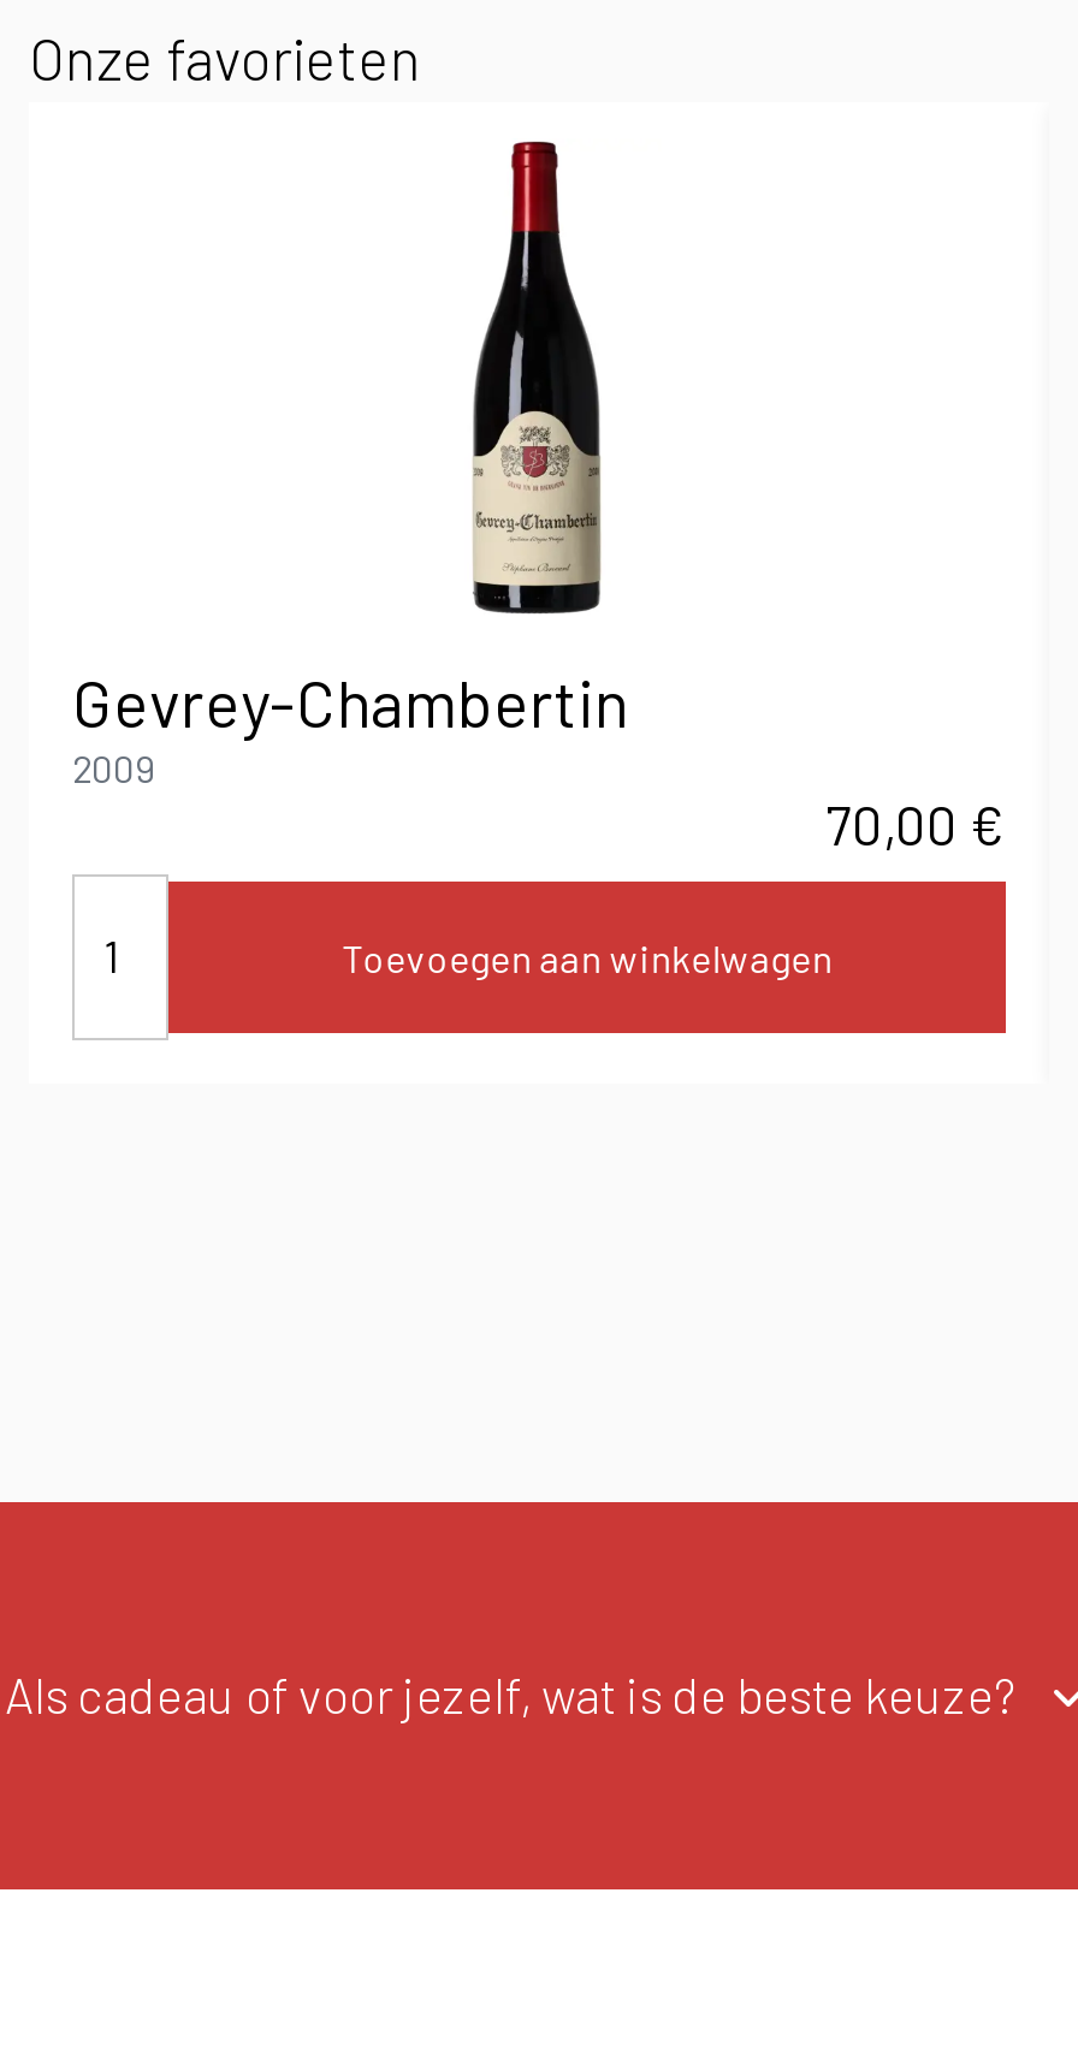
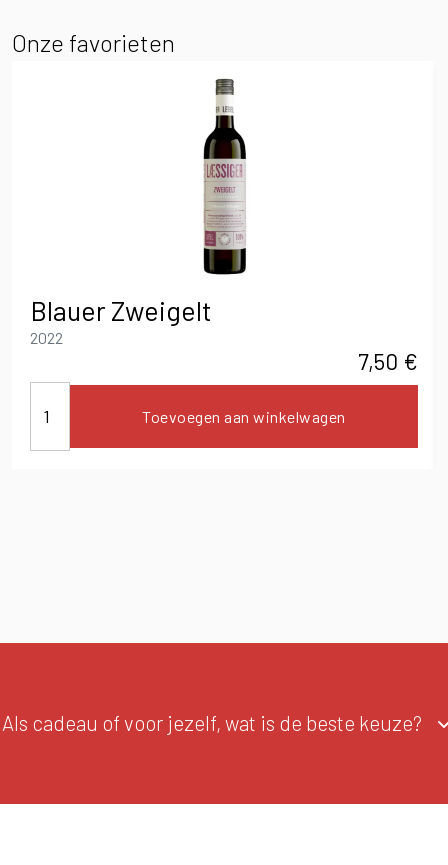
[72,138,1006,858] [image] | Gevrey-Chambertin | 2009 | 70,00 € -> [30,77,418,375] [image] | Blauer Zweigelt | 2022 | 7,50 €

